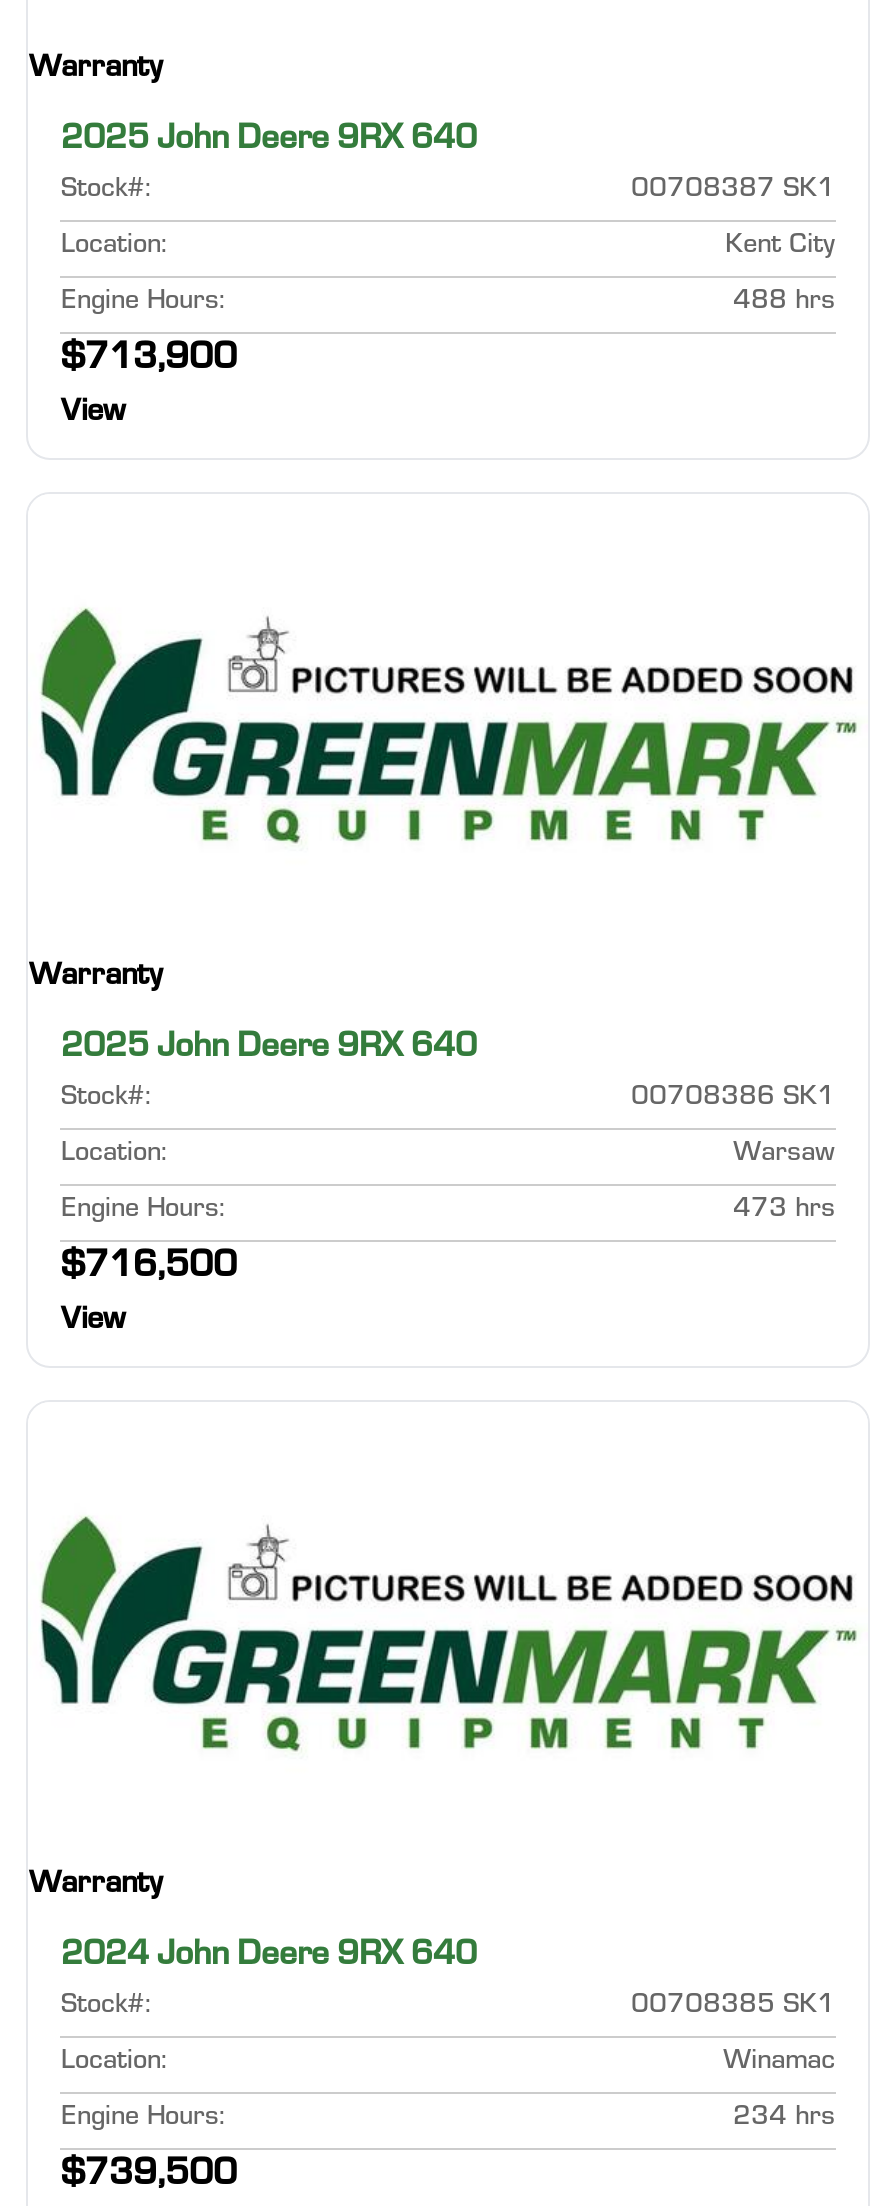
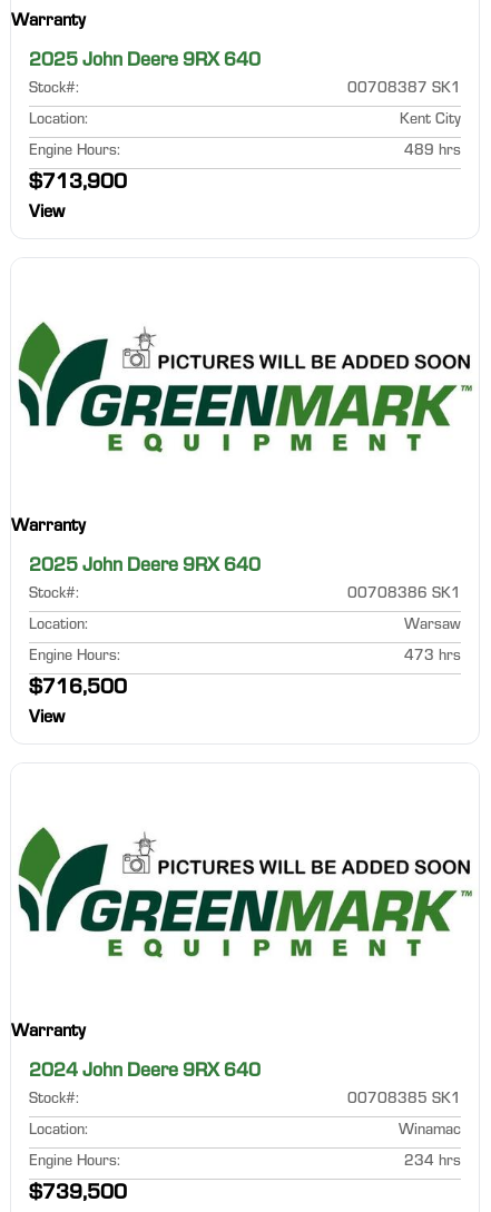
[733,290,835,318] 488 hrs -> [404,145,460,160] 489 hrs

